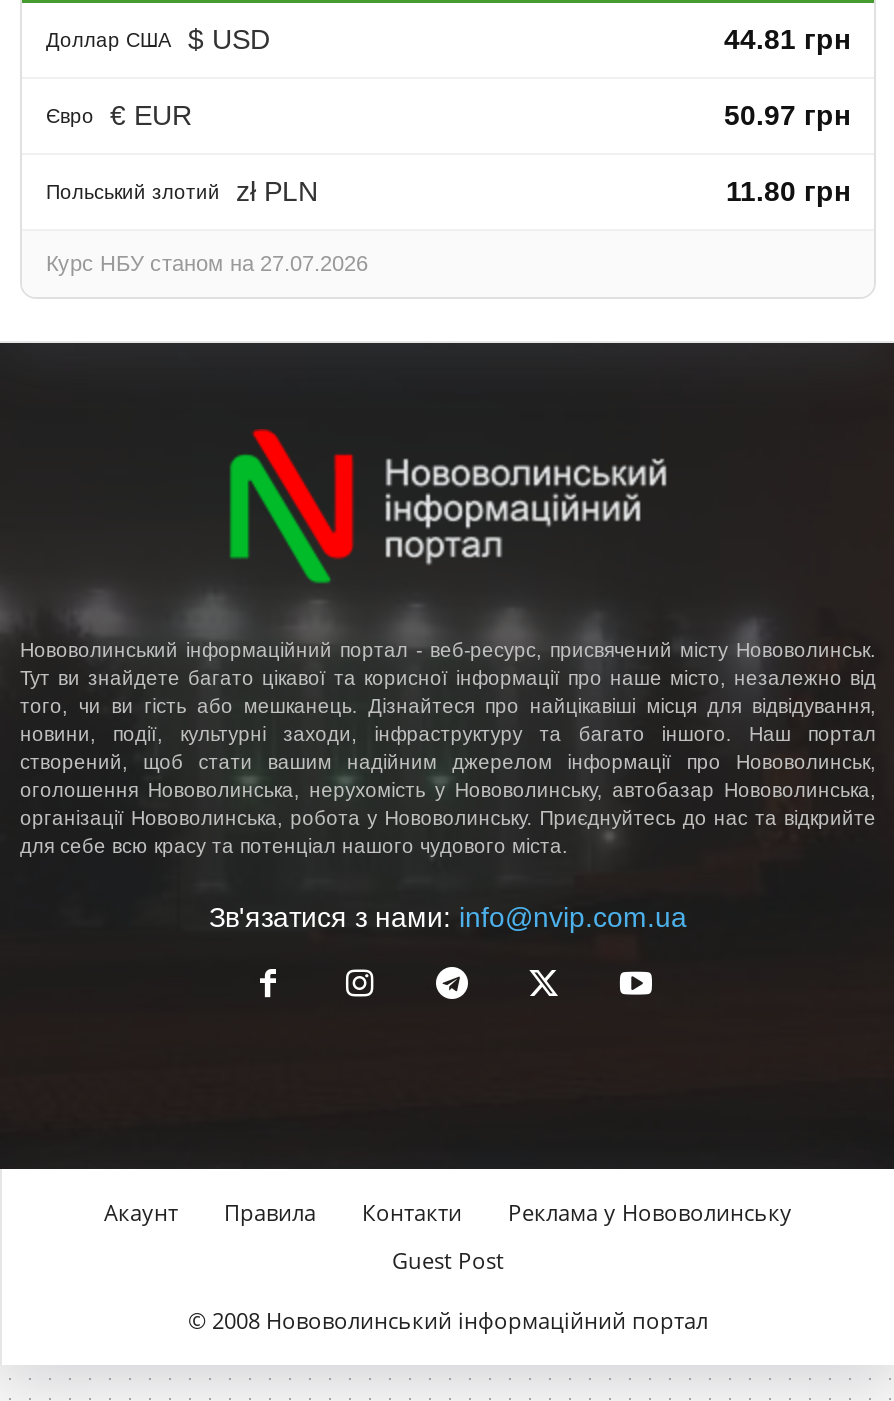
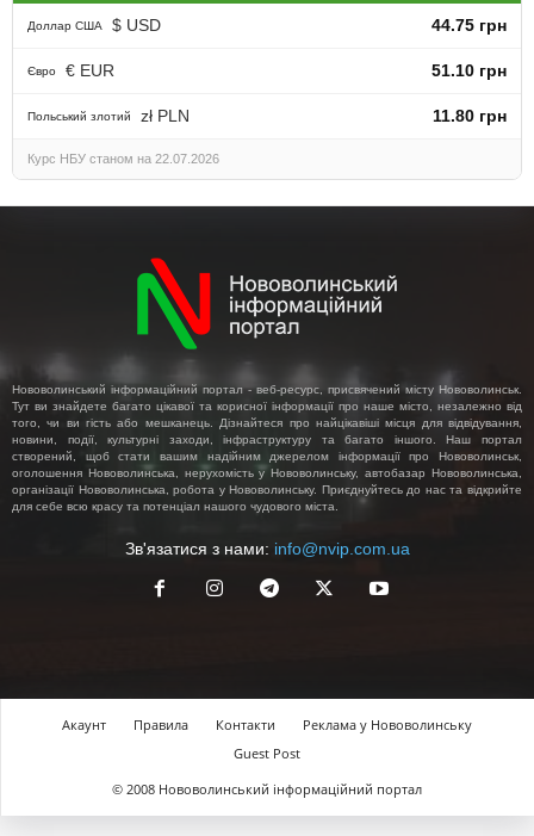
[724,22,850,54] 44.81 грн -> [431,15,507,34] 44.75 грн
[724,98,850,130] 50.97 грн -> [431,60,507,79] 51.10 грн
[46,250,368,274] Курс НБУ станом на 27.07.2026 -> [27,151,219,165] Курс НБУ станом на 22.07.2026

